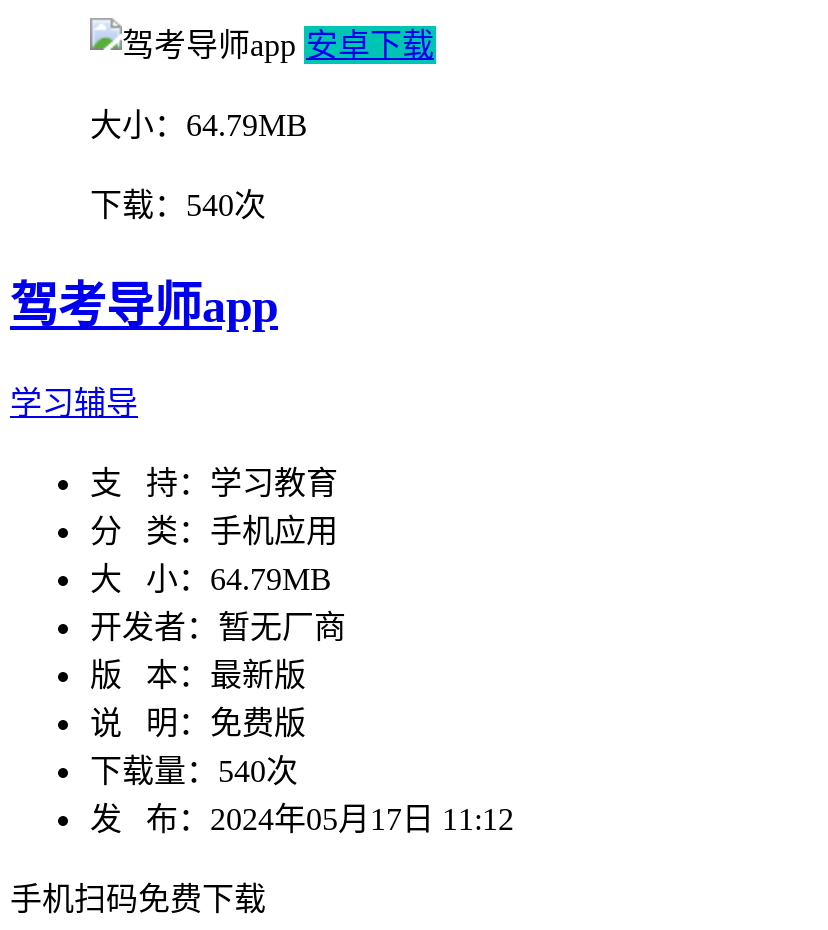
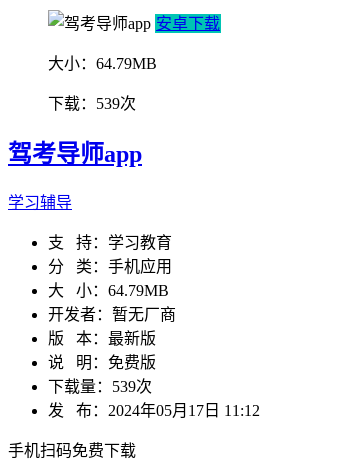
[90,188,266,222] 下载：540次 -> [48,95,136,112] 下载：539次
[90,754,298,788] 下载量：540次 -> [48,378,152,395] 下载量：539次

